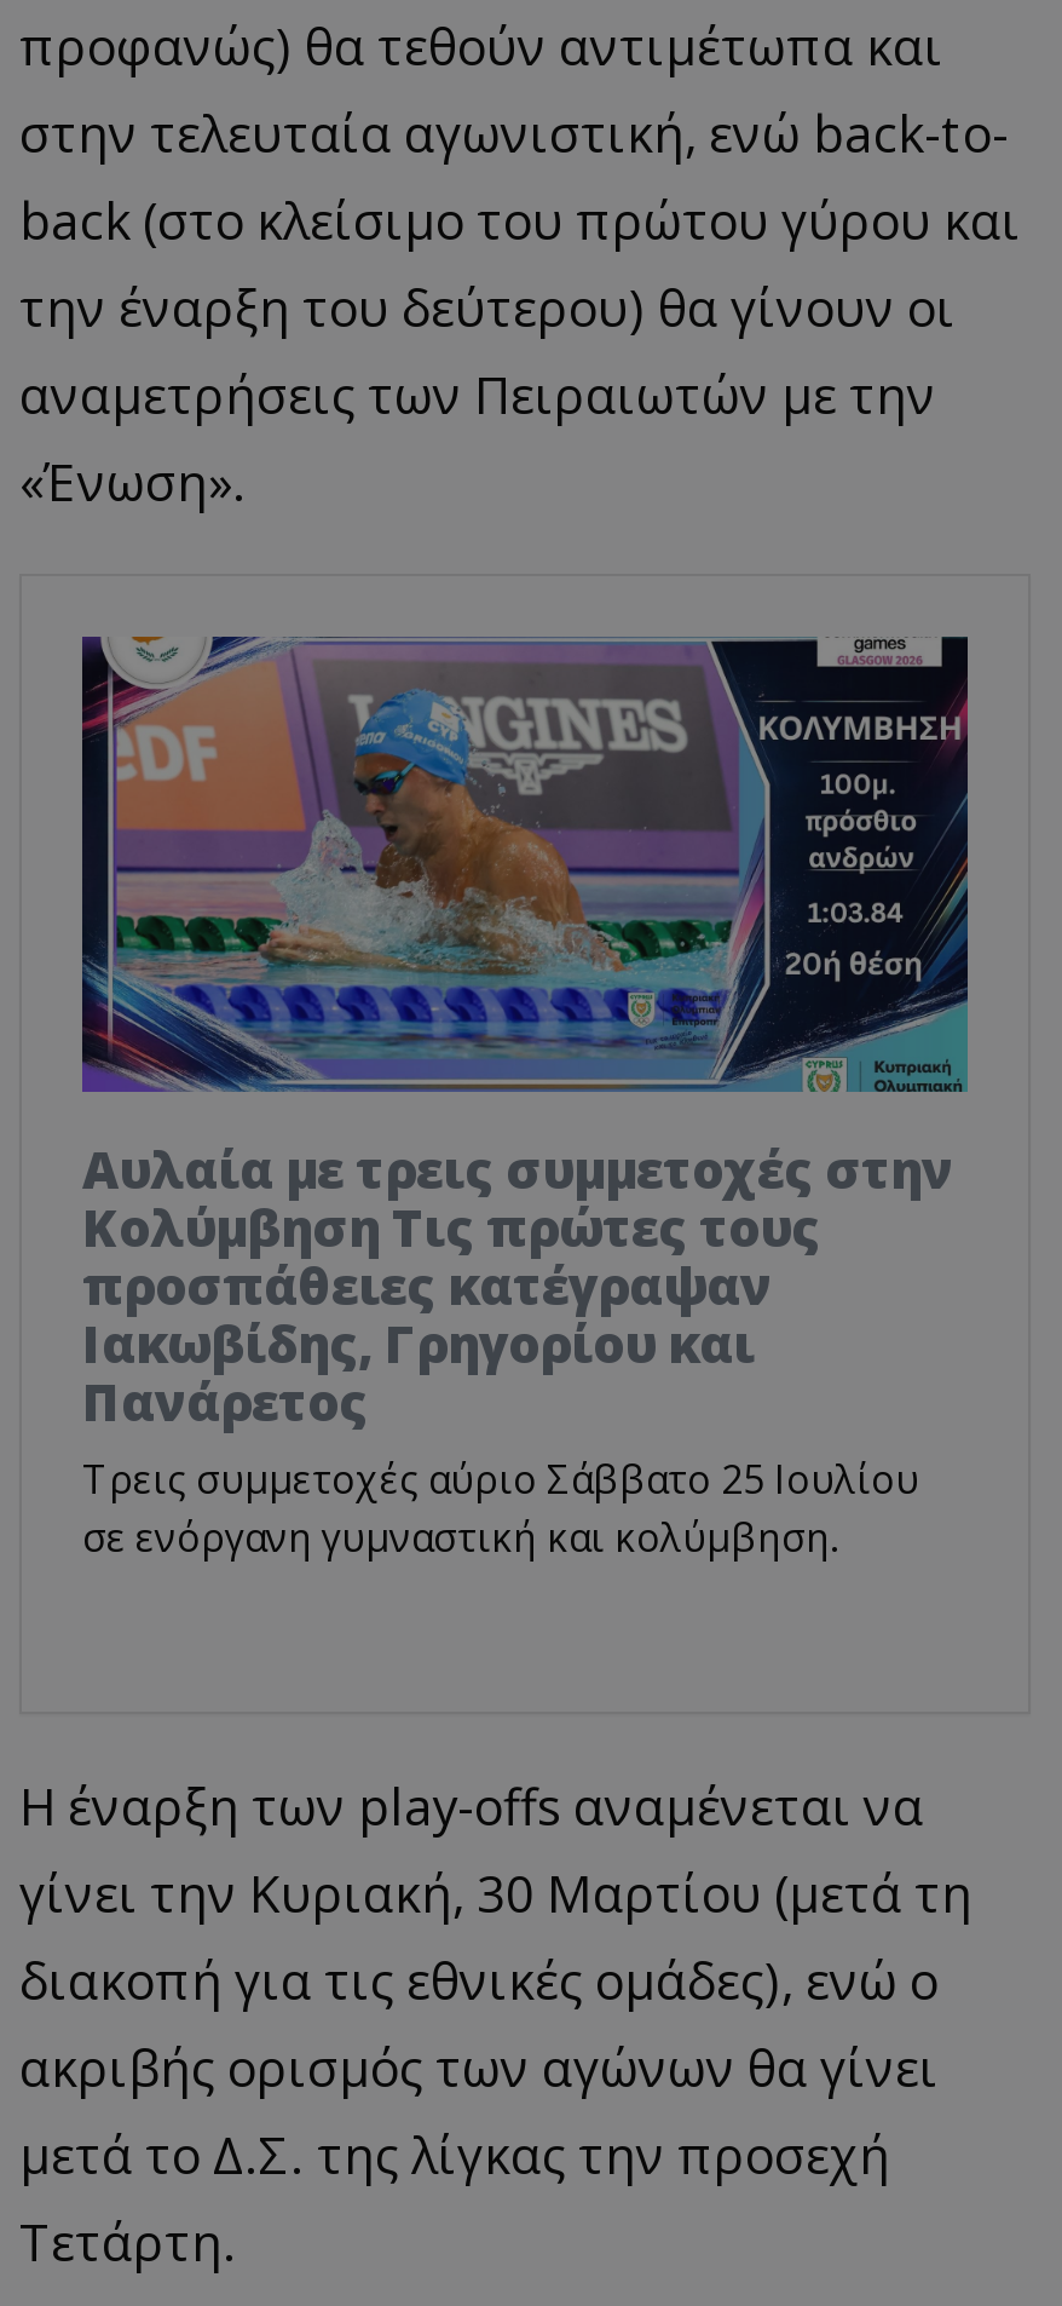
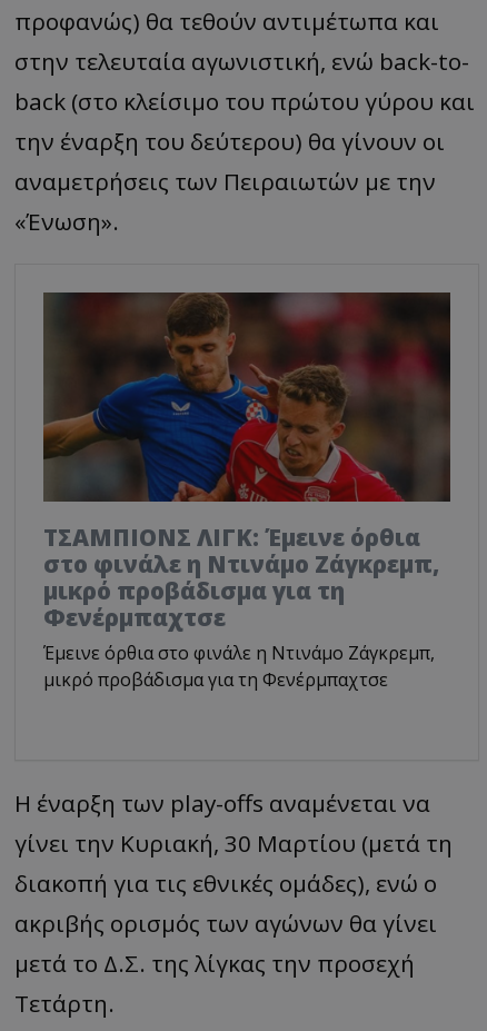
[80,634,970,1564] [image] | Αυλαία με τρεις συμμετοχές στην | Κολύμβηση Τις πρώτες τους | προσπάθειες κατέγραψαν | Ιακωβίδης, Γρηγορίου και | Πανάρετος | Τρεις συμμετοχές αύριο Σάββατο 25 Ιουλίου | σε ενόργανη γυμναστική και κολύμβηση. -> [42,291,451,692] [image] | TΣΑΜΠΙΟΝΣ ΛΙΓΚ: Έμεινε όρθια | στο φινάλε η Ντινάμο Ζάγκρεμπ, | μικρό προβάδισμα για τη | Φενέρμπαχτσε | Έμεινε όρθια στο φινάλε η Ντινάμο Ζάγκρεμπ, | μικρό προβάδισμα για τη Φενέρμπαχτσε

